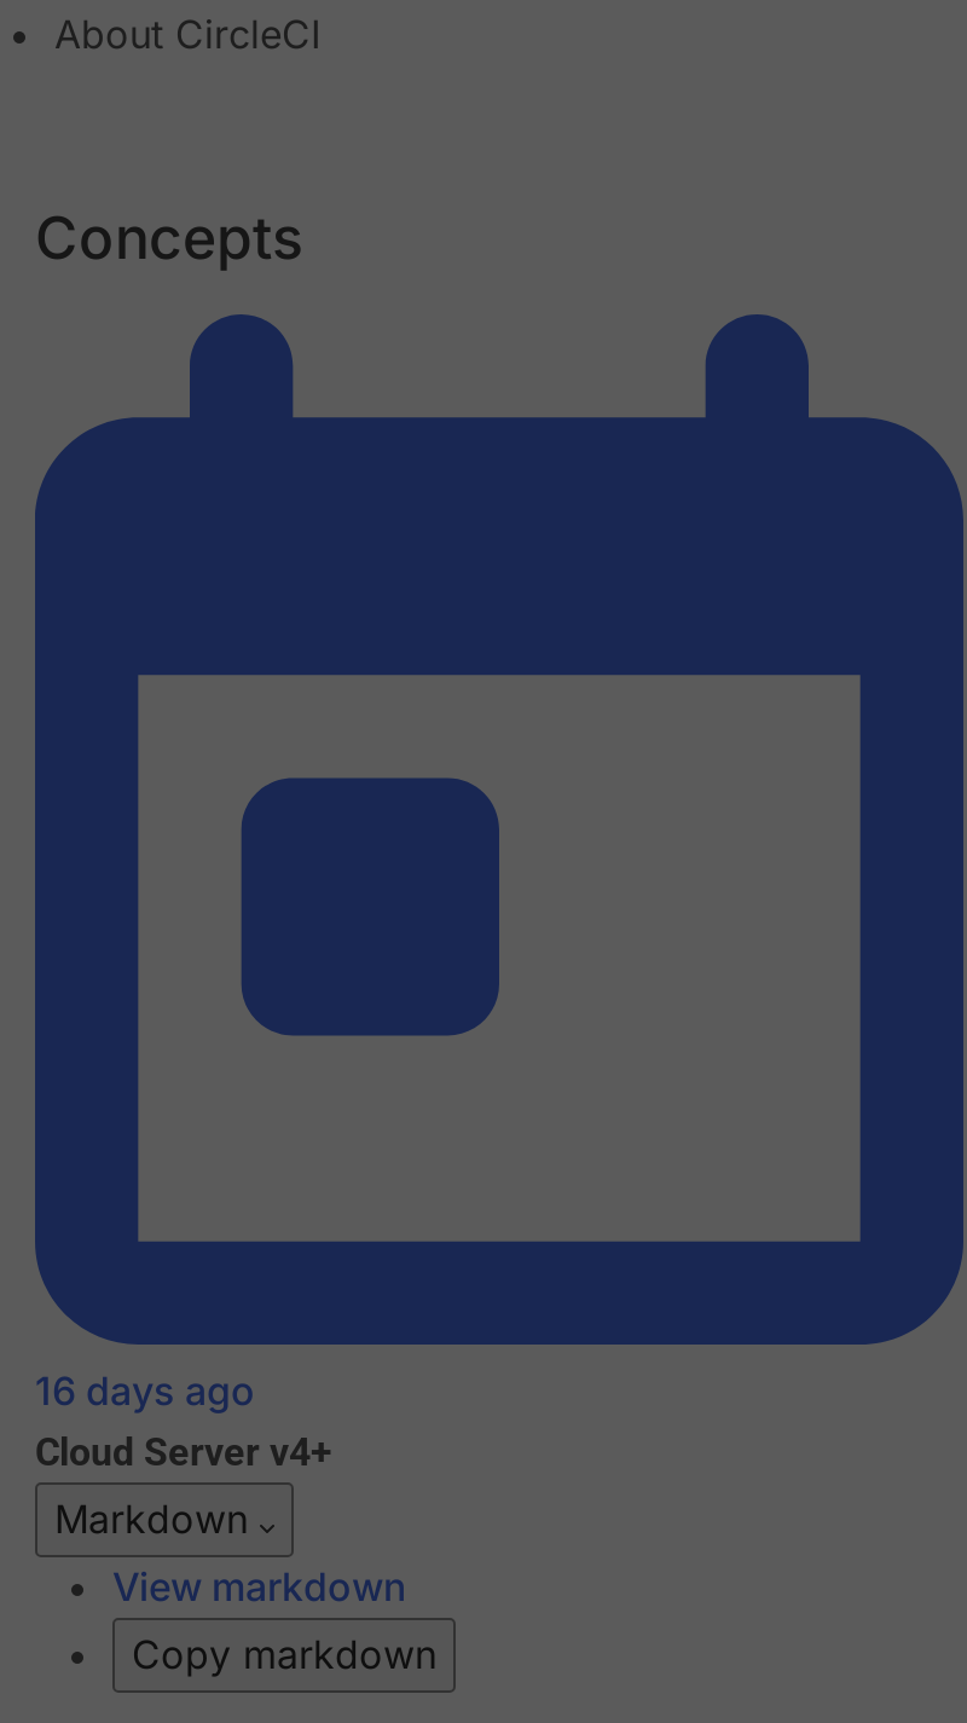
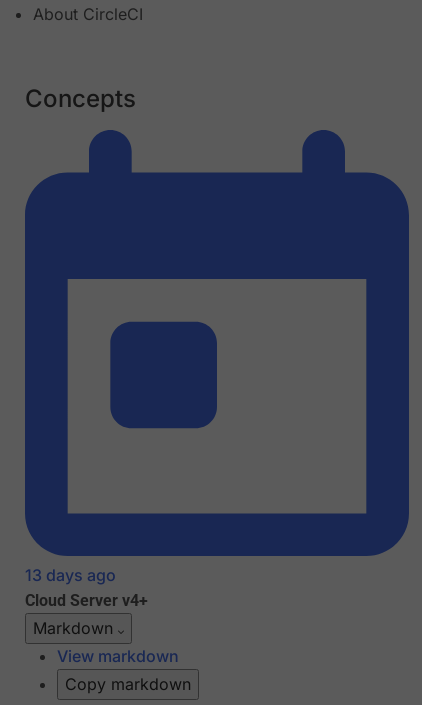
[35,1368,255,1416] 16 days ago -> [25,565,116,585] 13 days ago

